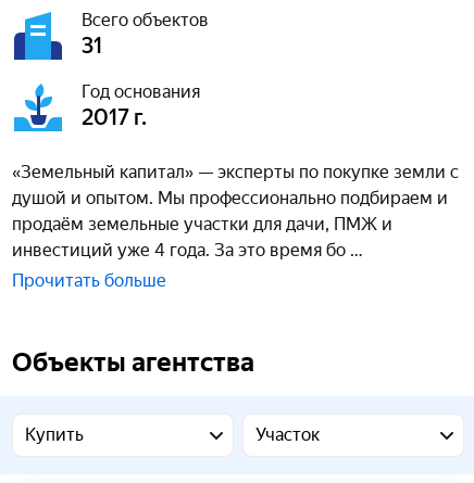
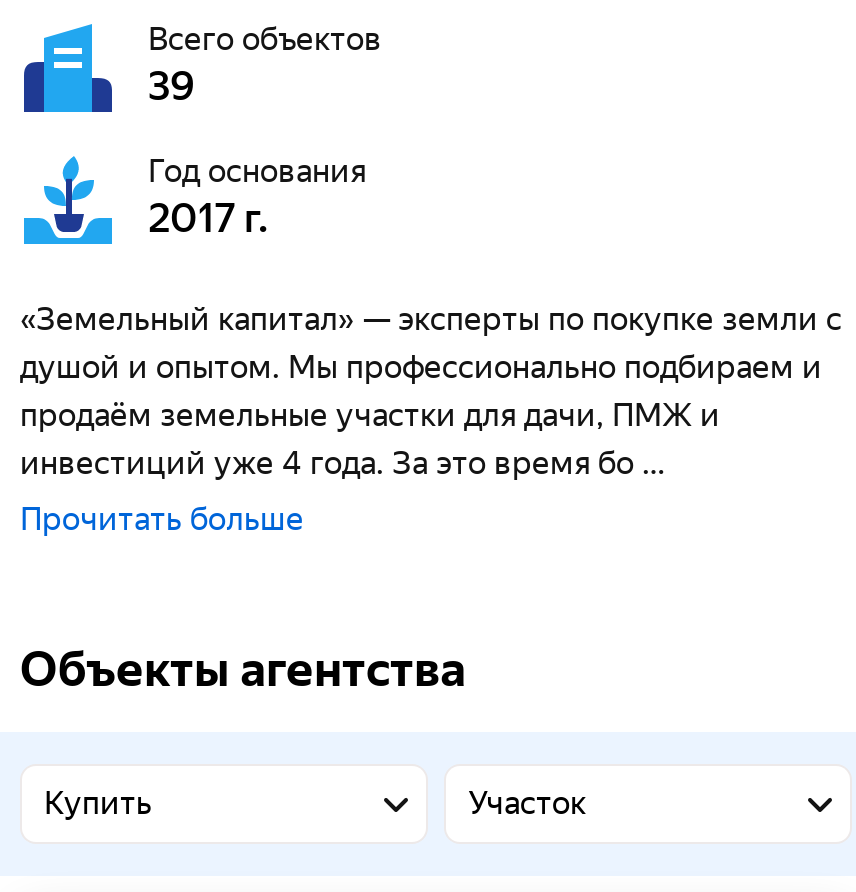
[82,33,102,59] 31 -> [148,62,194,110] 39

